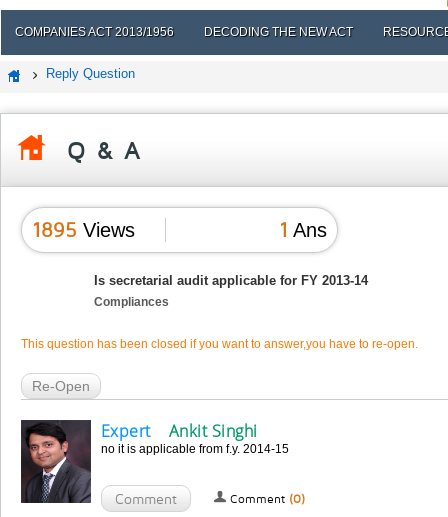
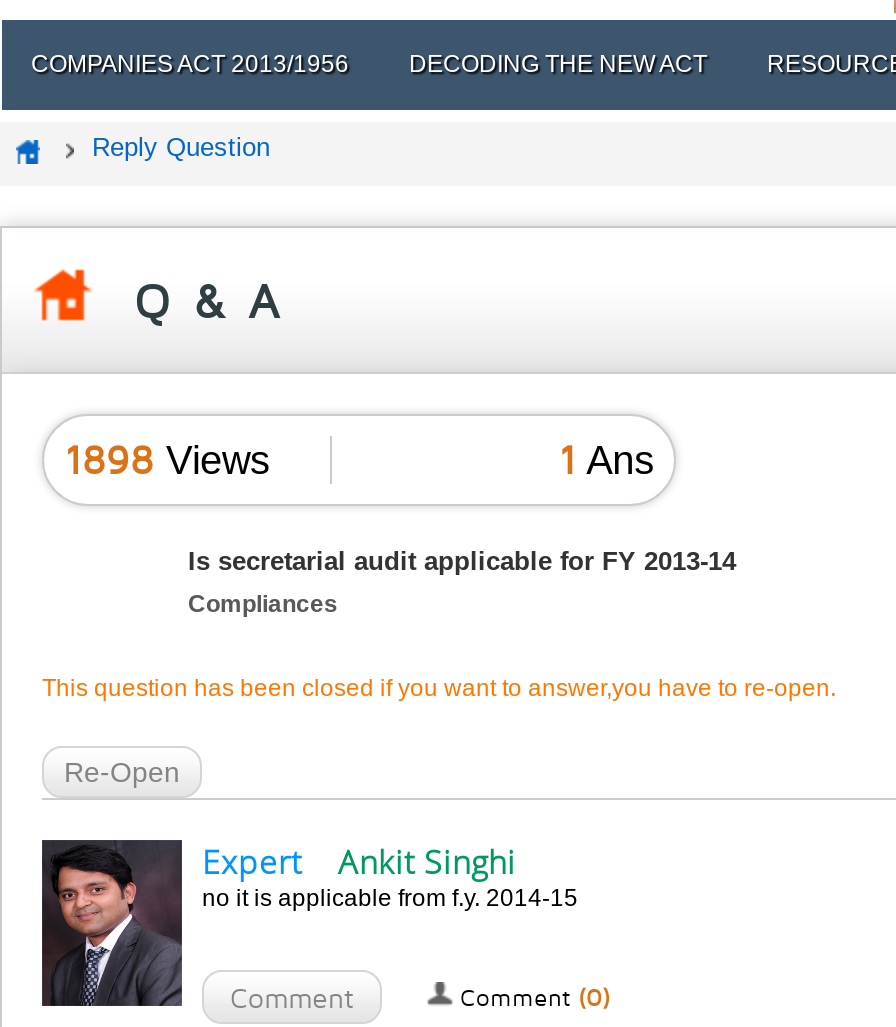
[32,218,135,241] 1895 Views -> [64,436,270,482] 1898 Views

